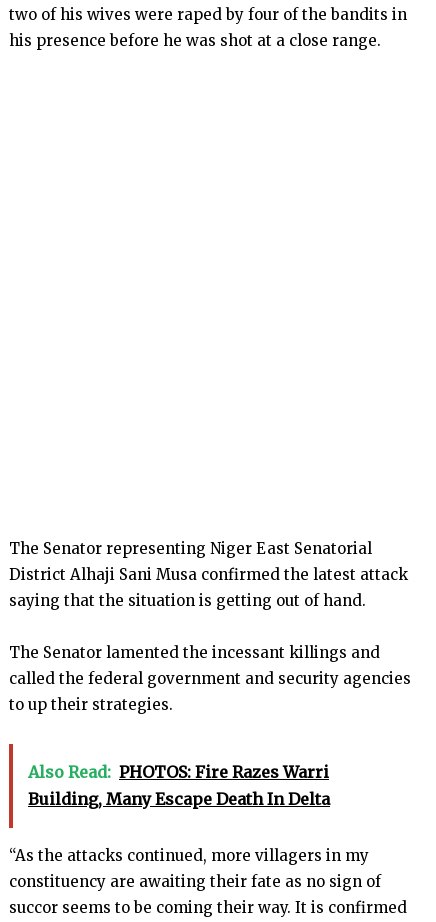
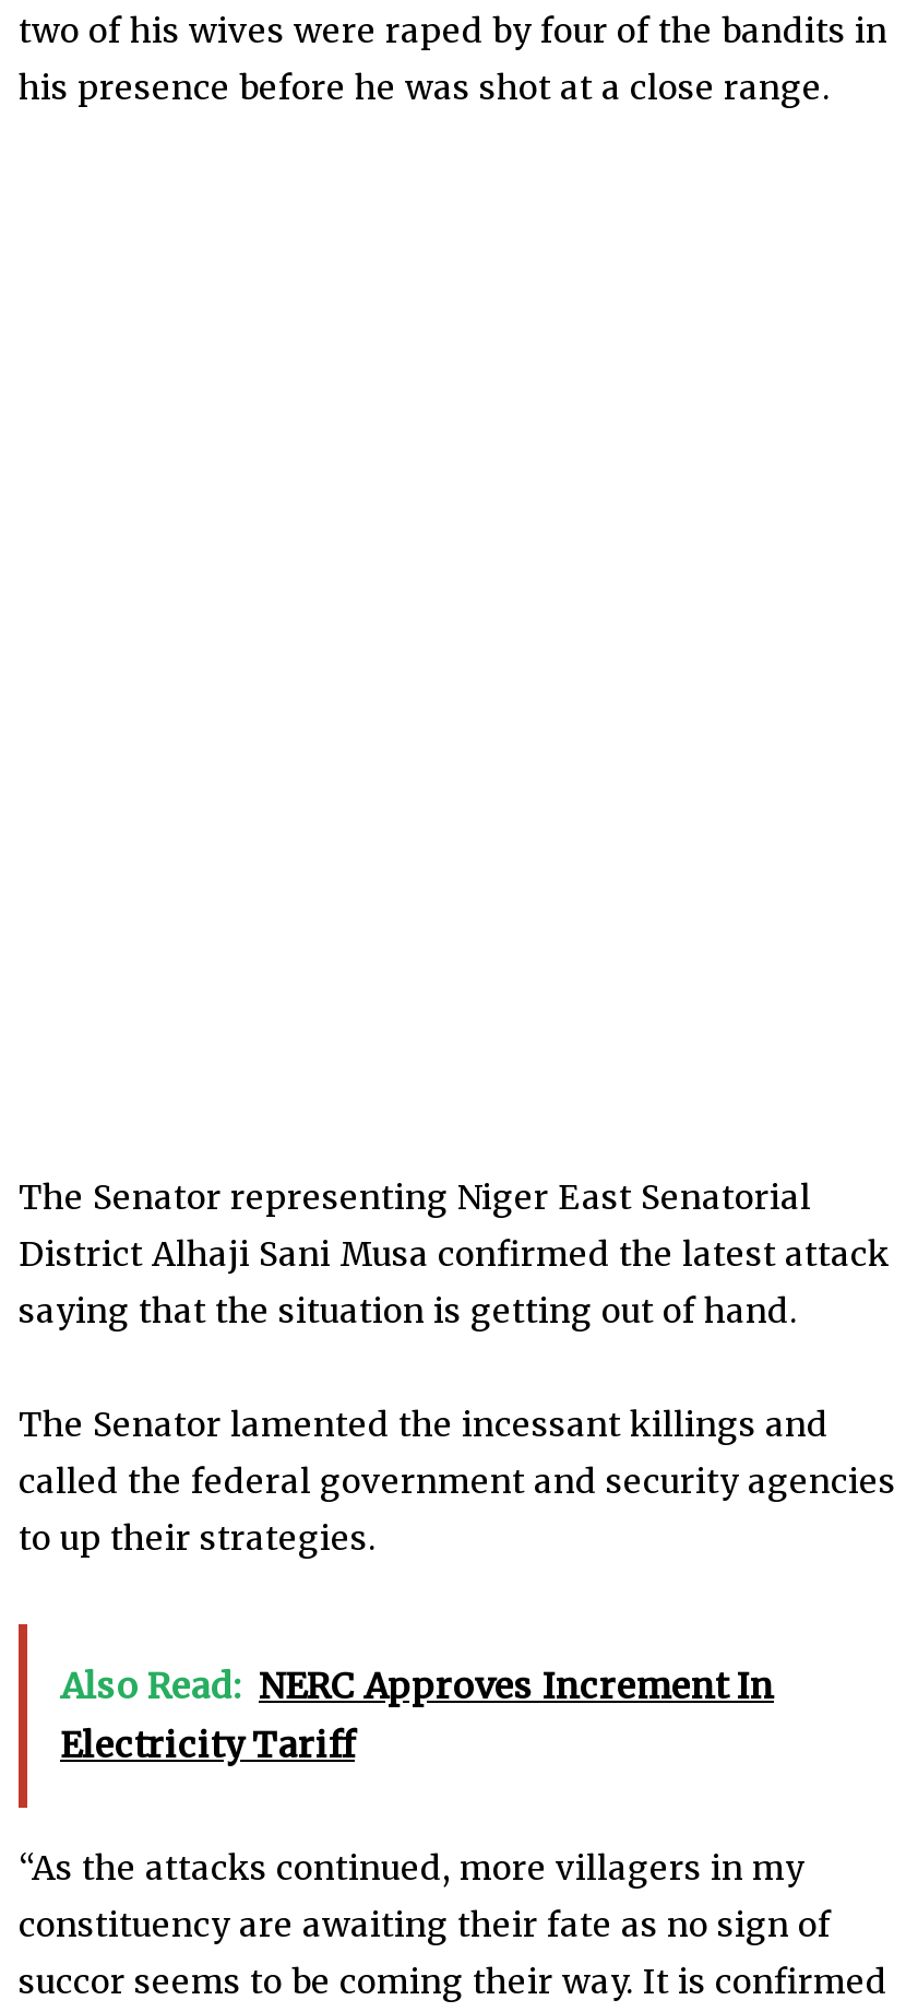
[28,762,330,809] Also Read: PHOTOS: Fire Razes Warri | Building, Many Escape Death In Delta -> [60,1664,774,1767] Also Read: NERC Approves Increment In | Electricity Tariff

